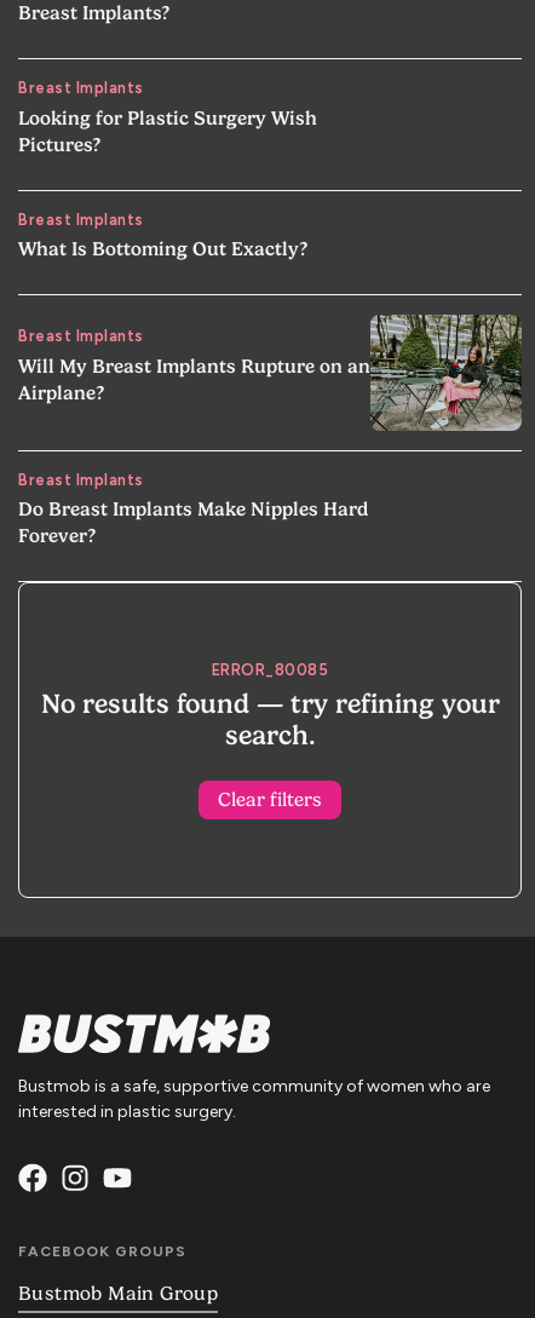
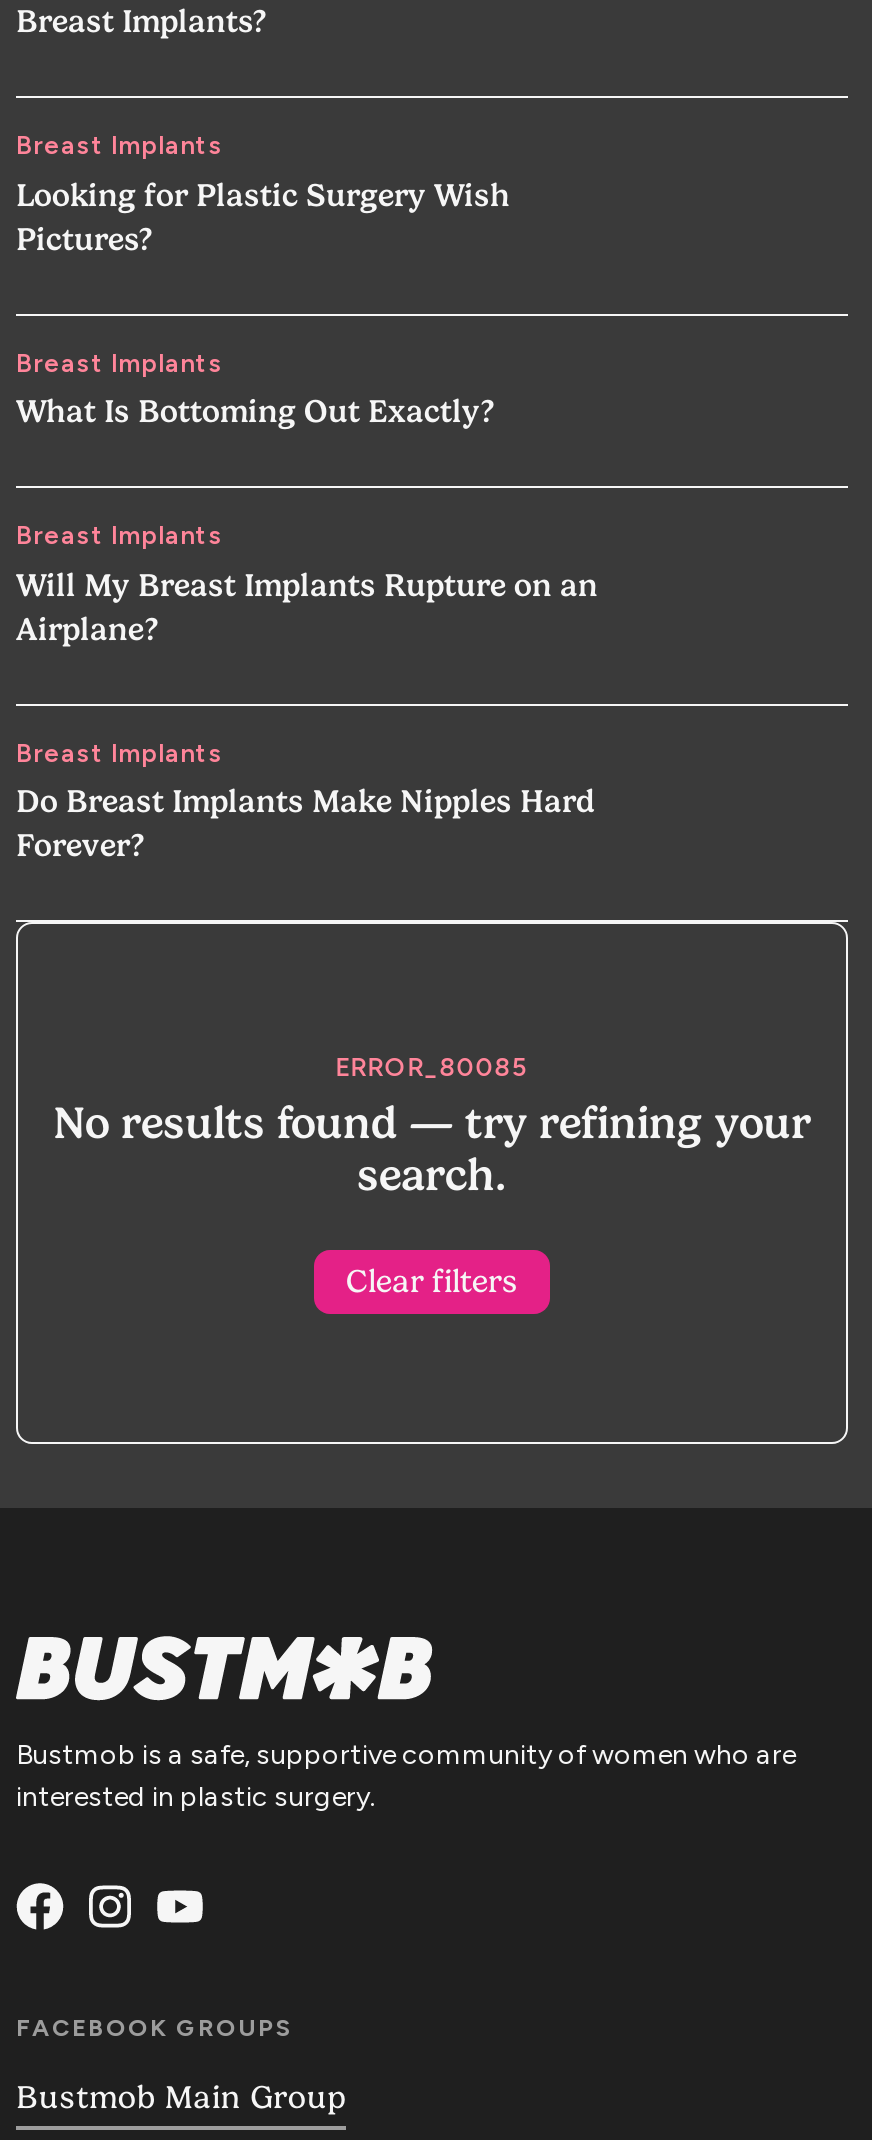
[369,313,523,432] [image] -> none

